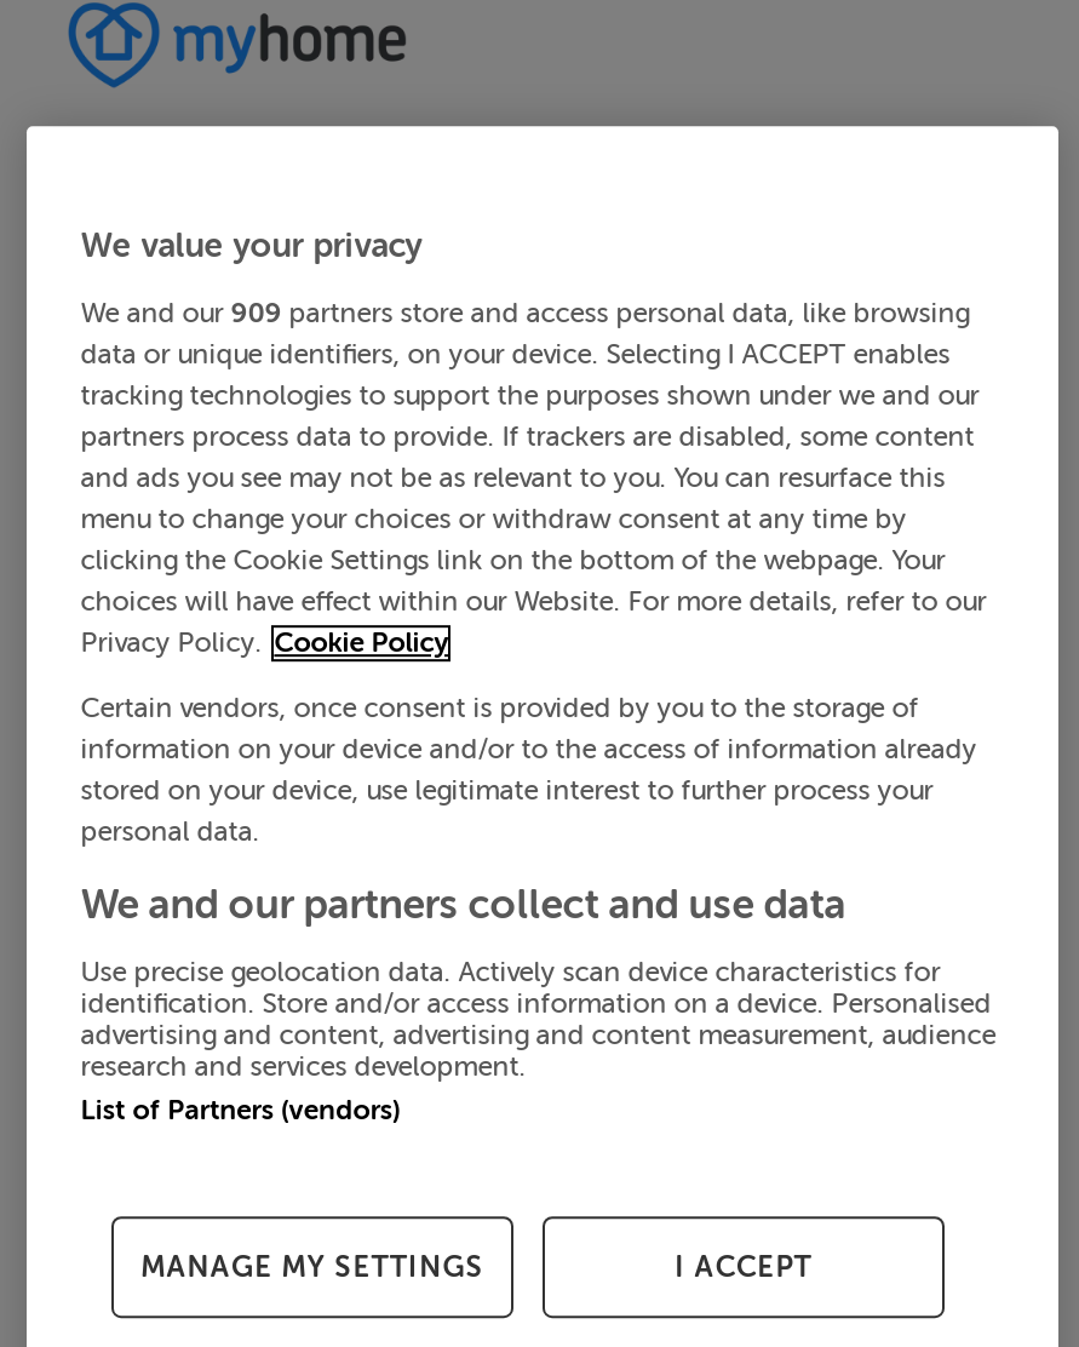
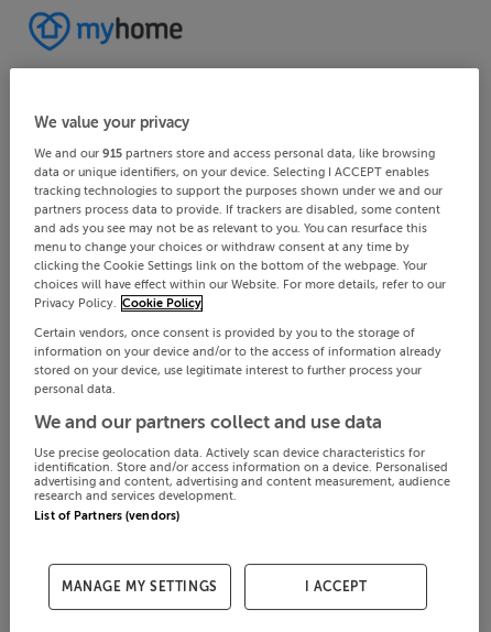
[80,299,969,331] We and our 909 partners store and access personal data, like browsing -> [34,147,435,161] We and our 915 partners store and access personal data, like browsing

